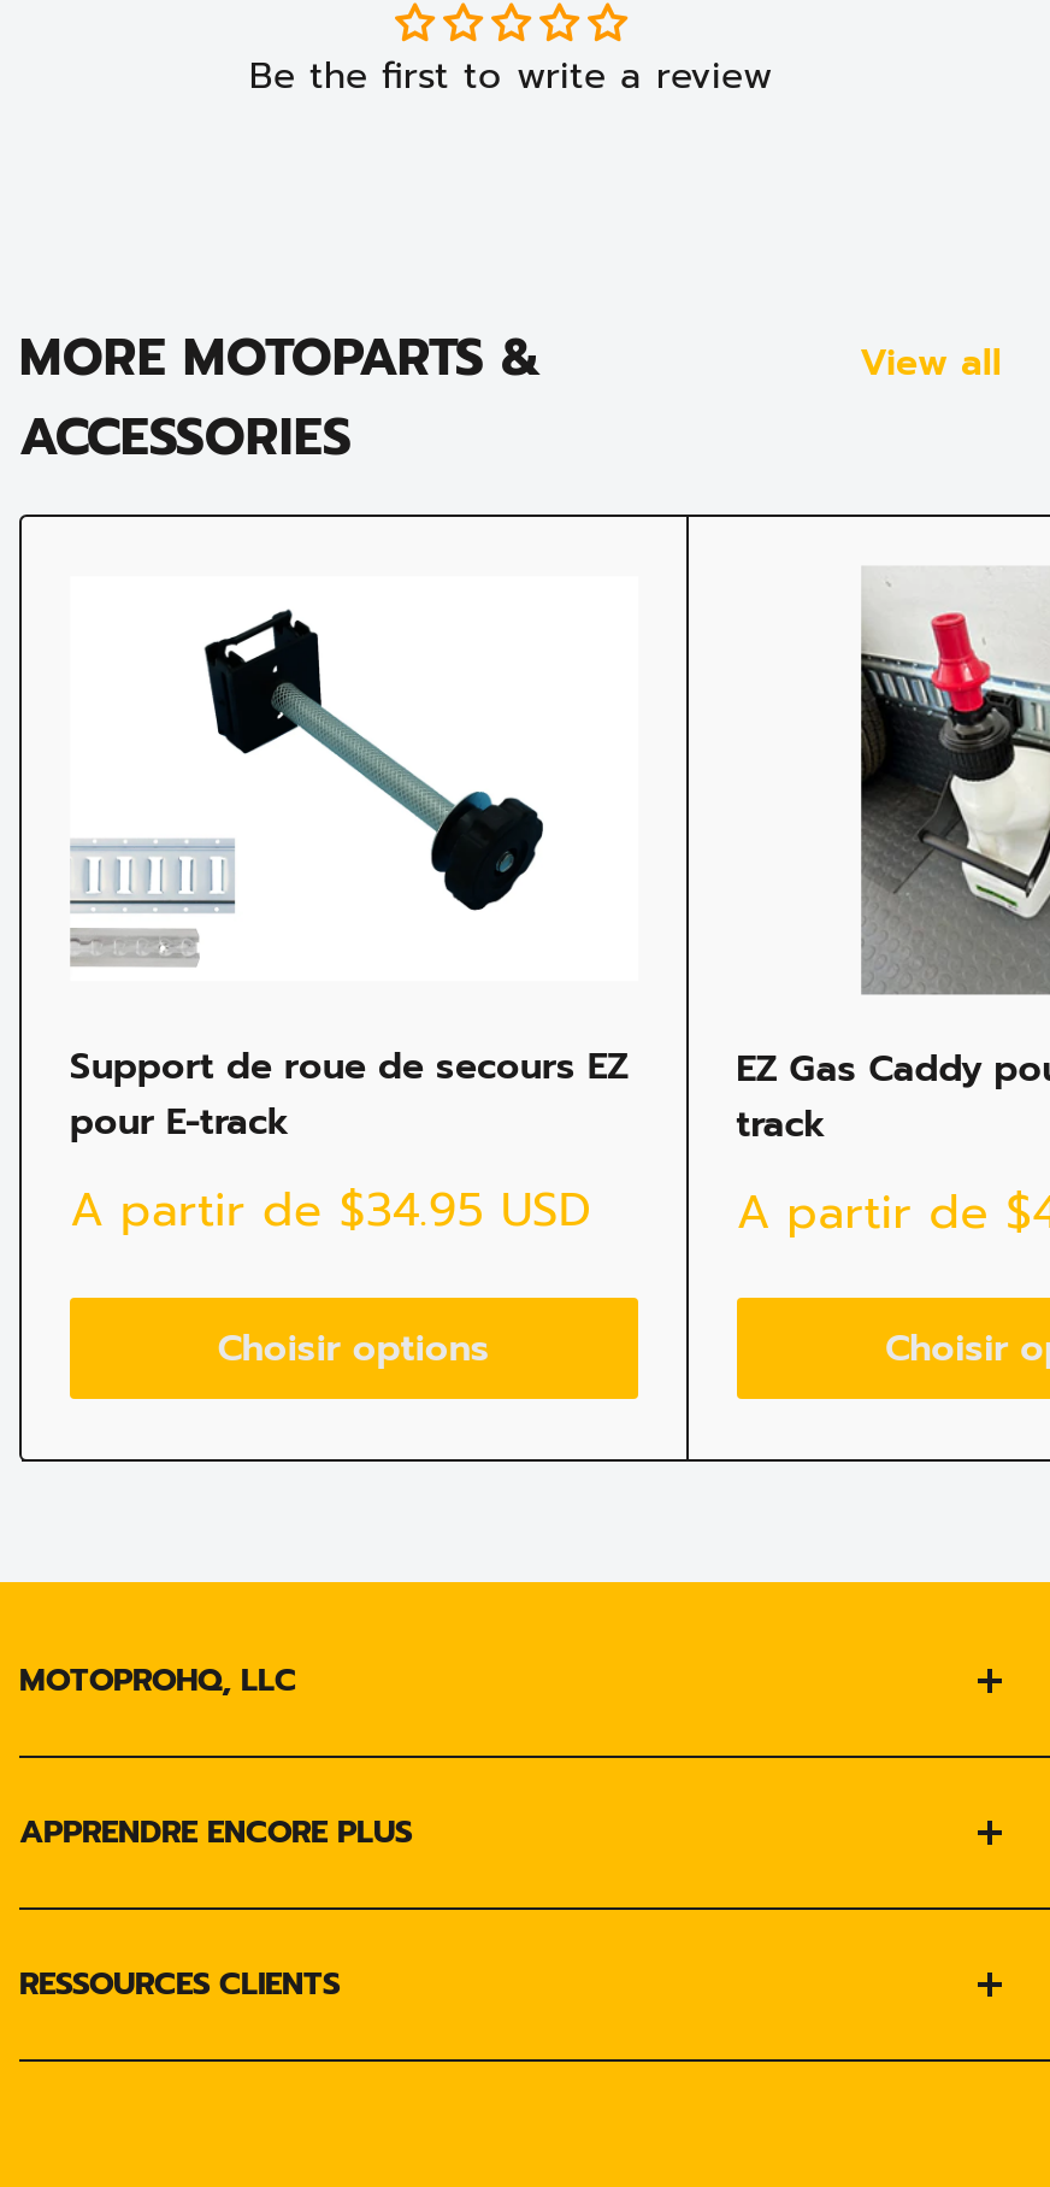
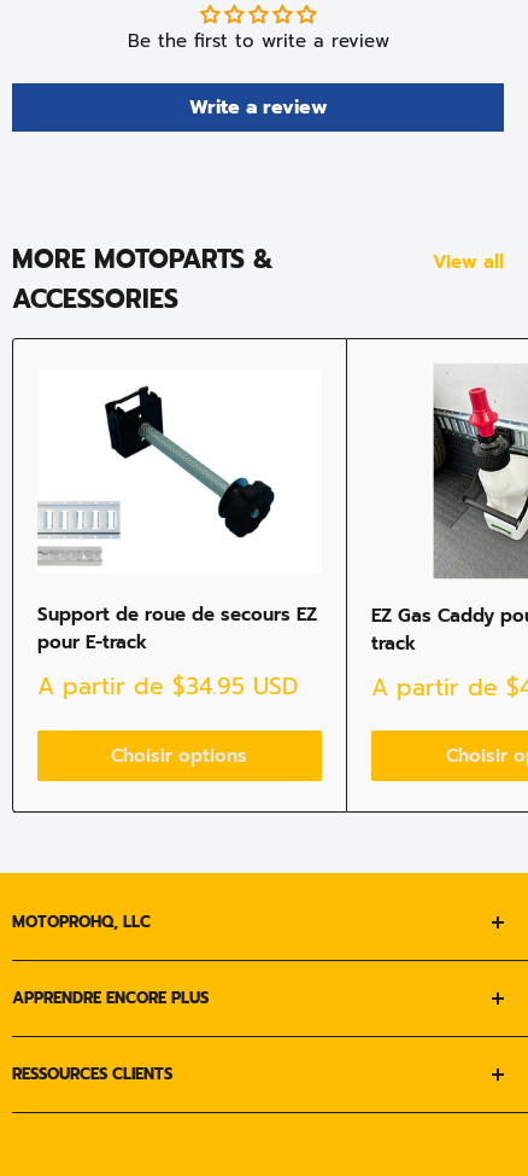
none -> [189,94,327,123] Write a review

